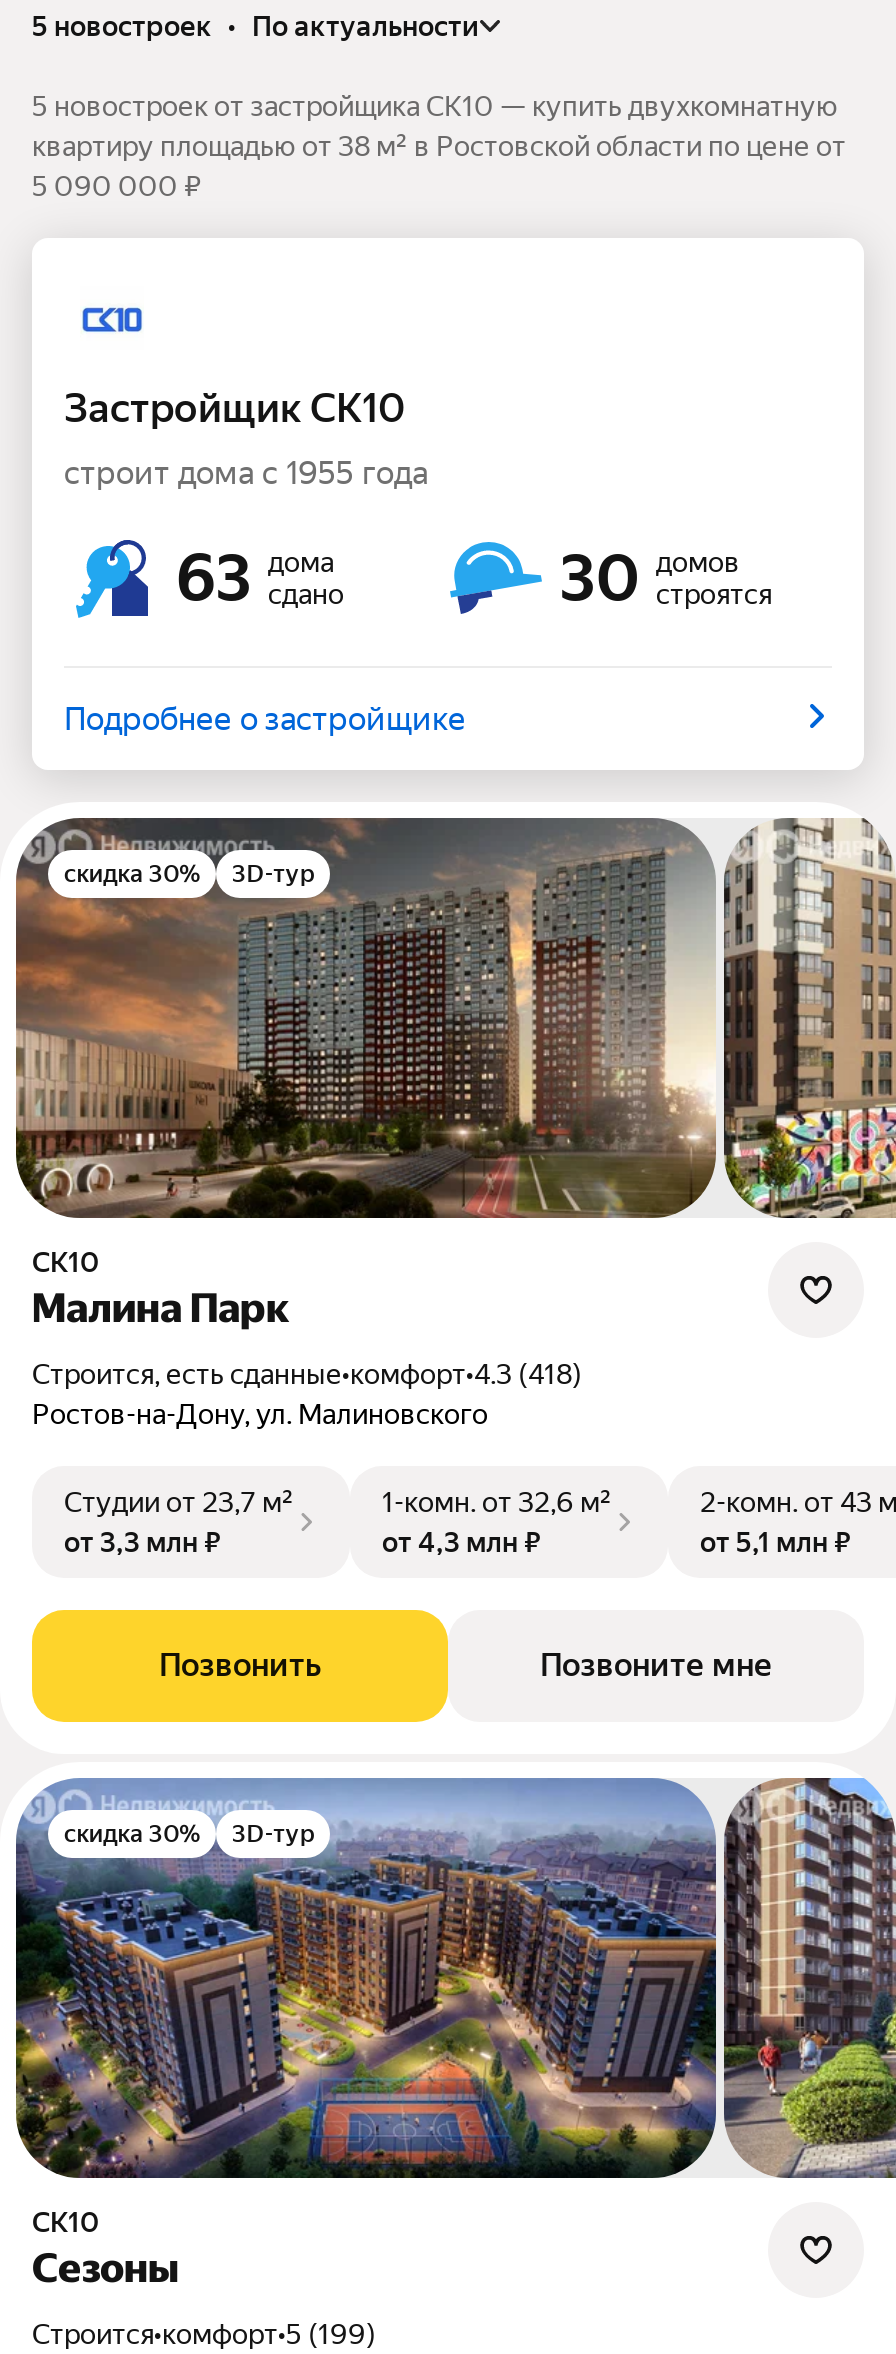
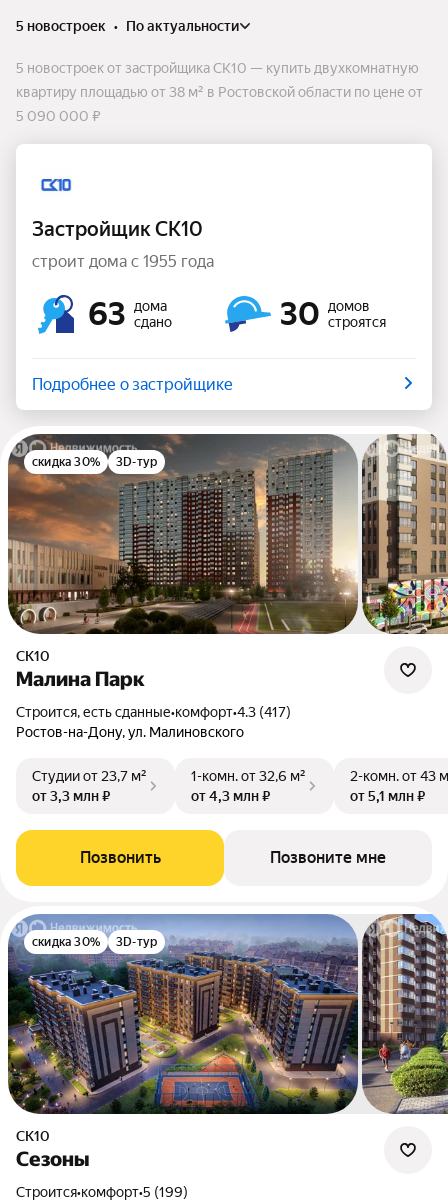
[50,1358,582,1390] Строится, есть сданные•комфорт•4.3 (418) -> [25,704,291,720] Строится, есть сданные•комфорт•4.3 (417)

